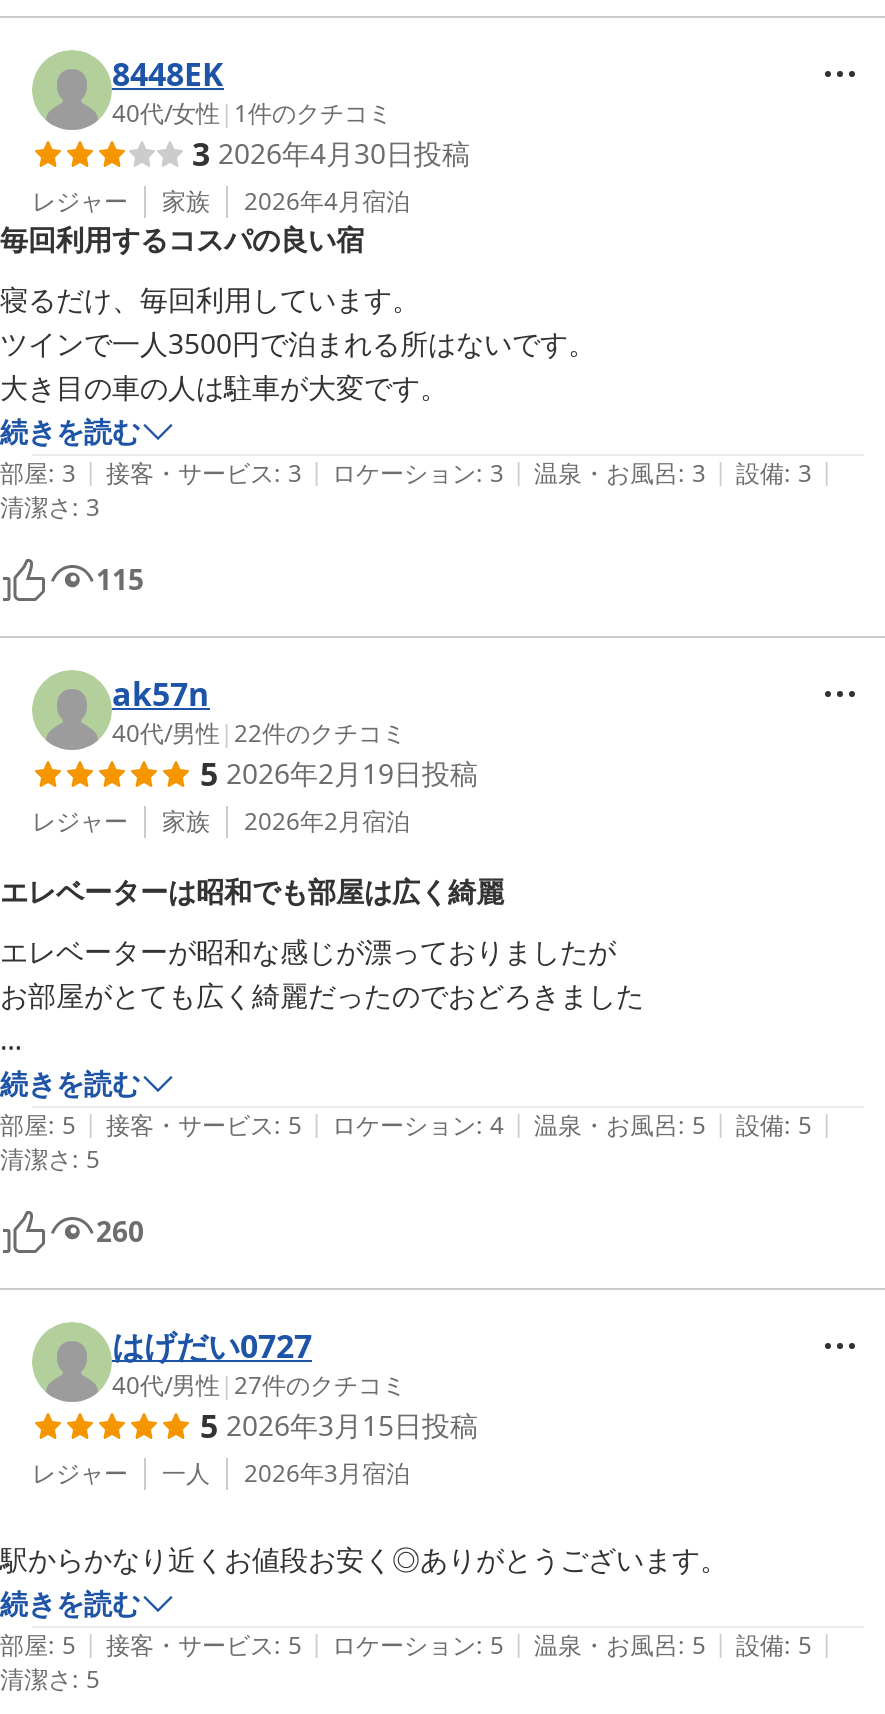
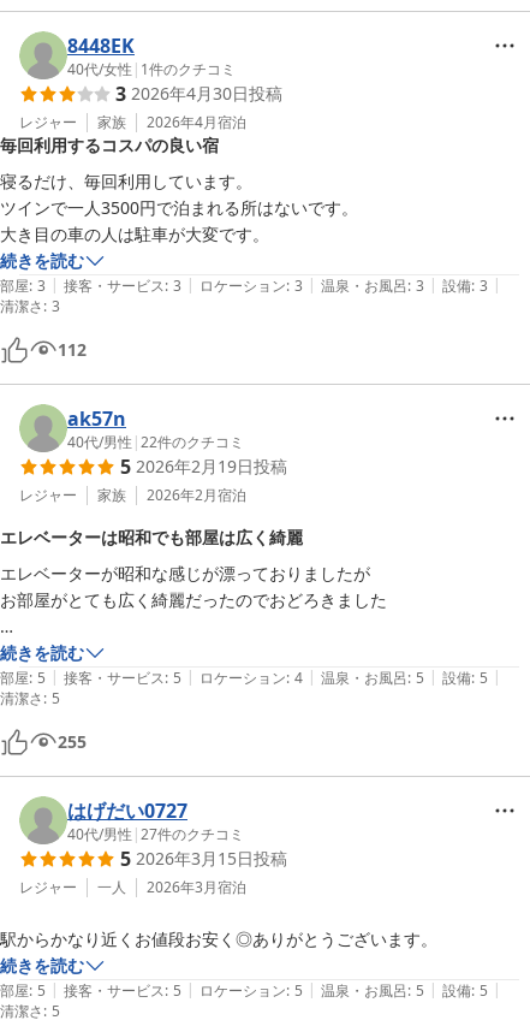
[96,560,144,598] 115 -> [58,338,87,361] 112
[96,1212,144,1250] 260 -> [58,730,87,753] 255

